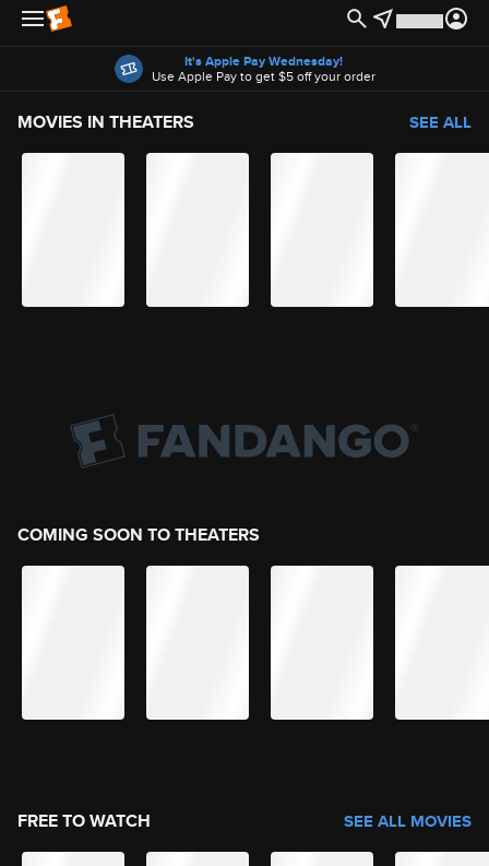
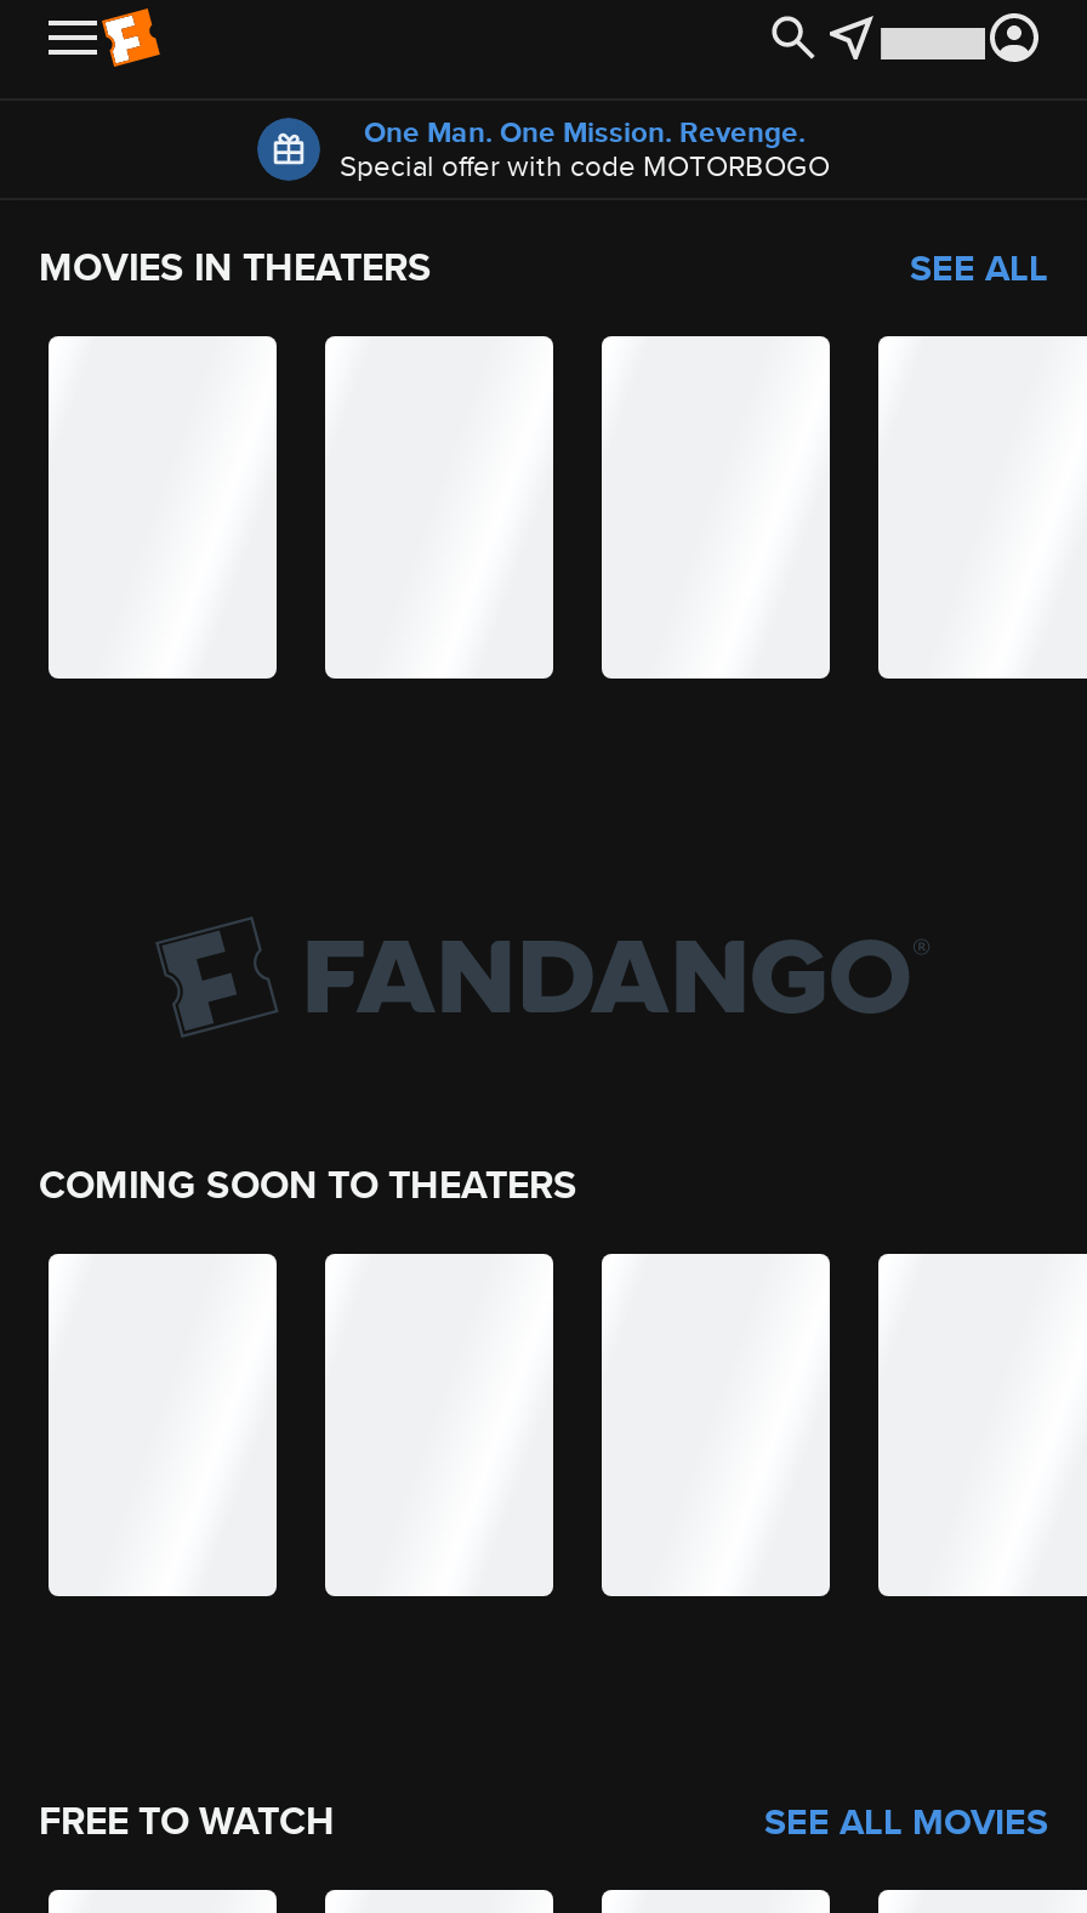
[151,51,375,85] It's Apple Pay Wednesday! | Use Apple Pay to get $5 off your order -> [340,110,830,186] One Man. One Mission. Revenge. | Special offer with code MOTORBOGO

